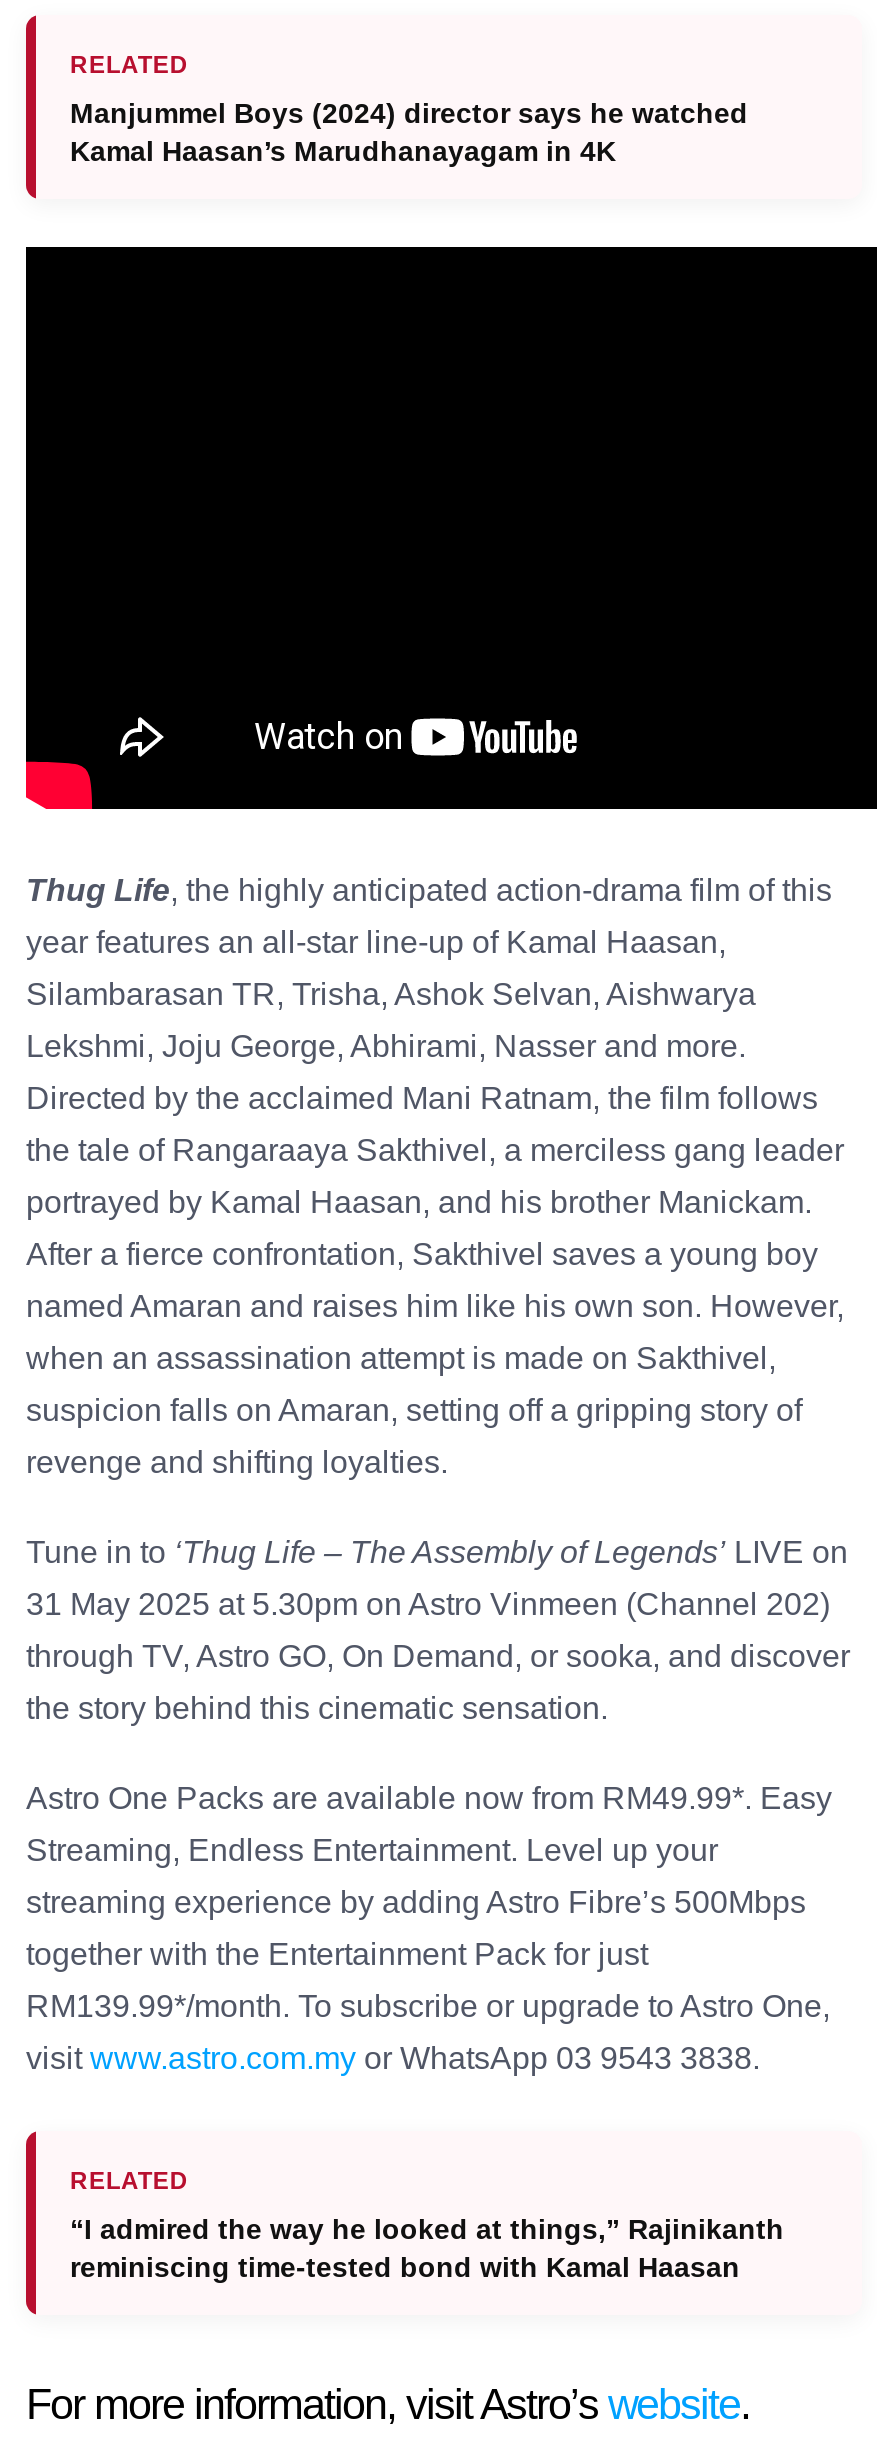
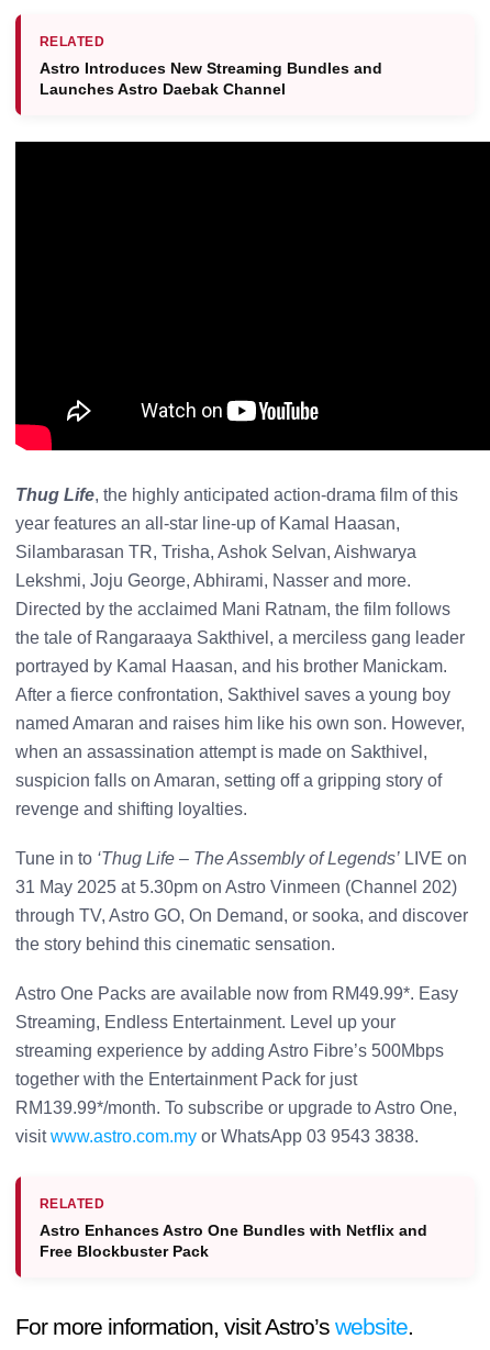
[70,97,748,167] Manjummel Boys (2024) director says he watched | Kamal Haasan’s Marudhanayagam in 4K -> [40,60,382,98] Astro Introduces New Streaming Bundles and | Launches Astro Daebak Channel
[70,2213,784,2283] “I admired the way he looked at things,” Rajinikanth | reminiscing time-tested bond with Kamal Haasan -> [40,1222,427,1260] Astro Enhances Astro One Bundles with Netflix and | Free Blockbuster Pack

